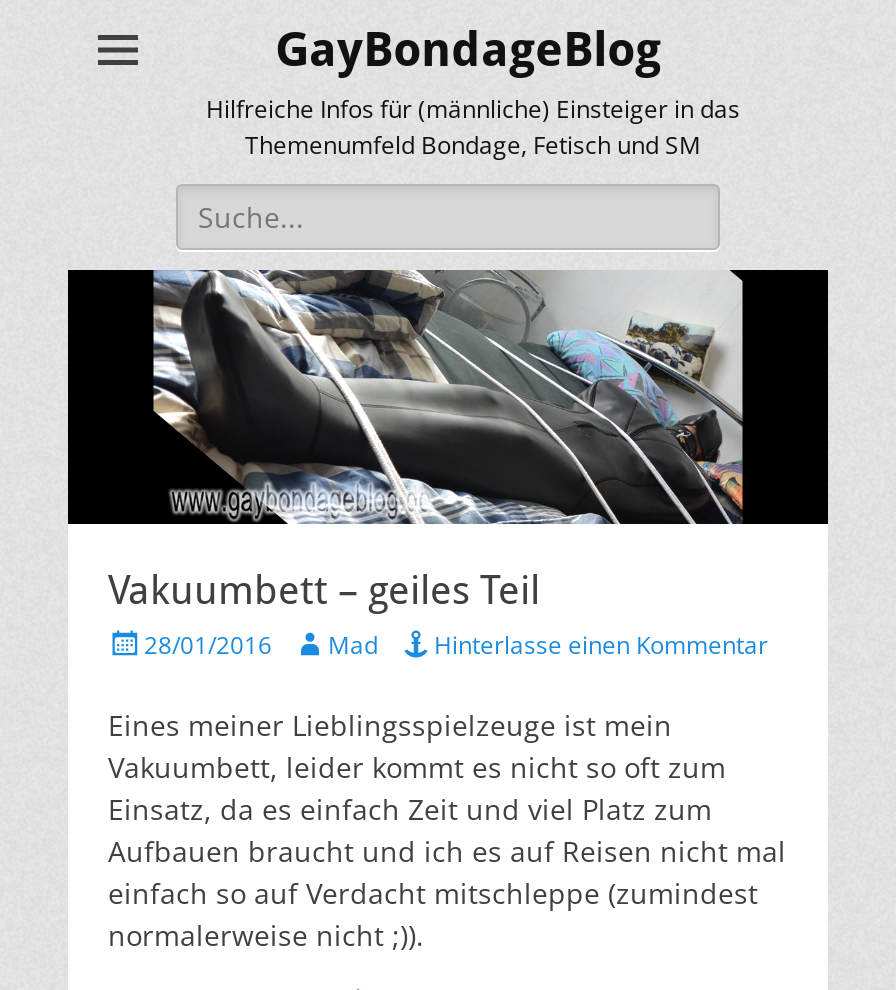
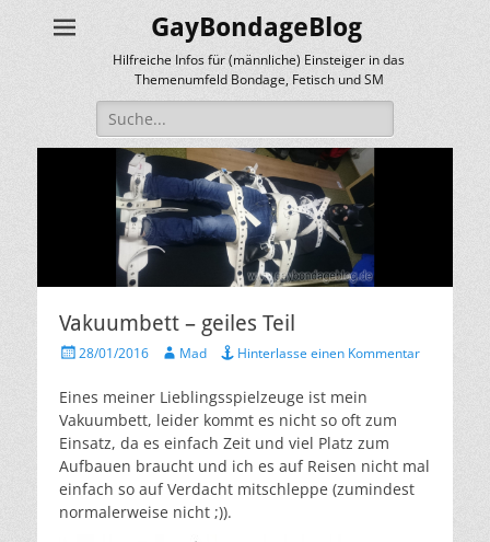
[152,268,744,526] [image] -> [84,147,406,288] [image]

